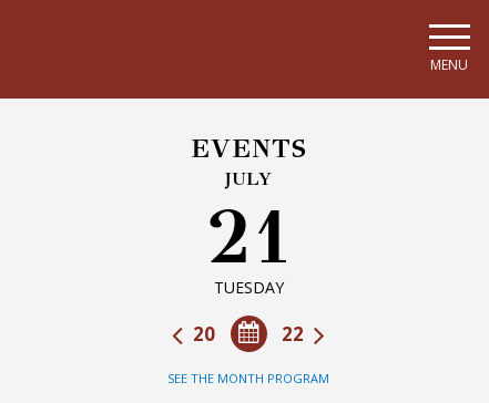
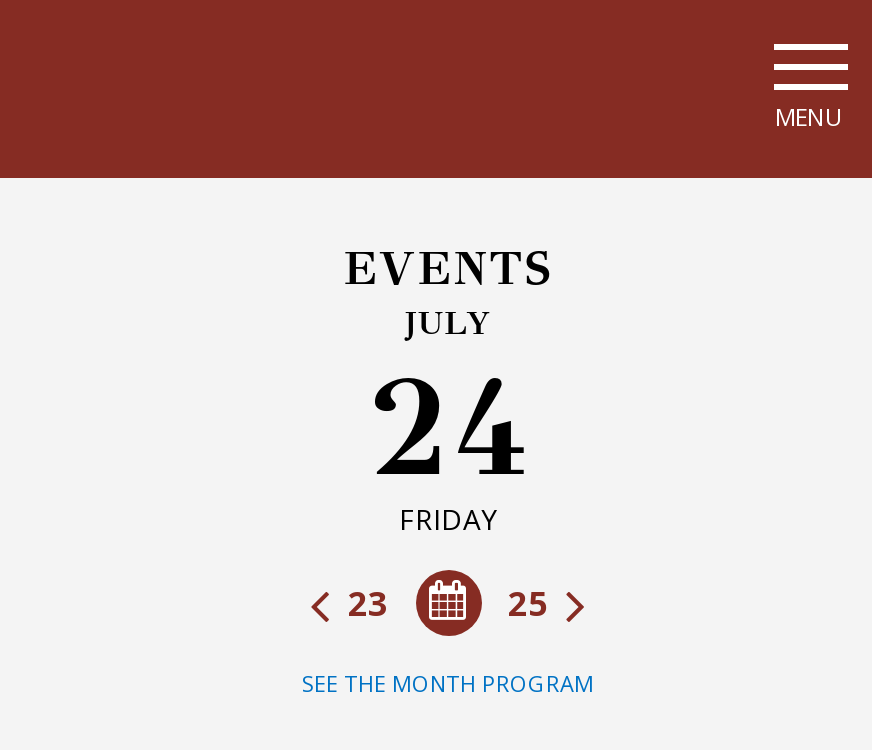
[205,192,292,298] 21 | TUESDAY -> [366,346,530,538] 24 | FRIDAY
[189,321,308,347] 22 | 20 -> [340,580,556,626] 25 | 23

